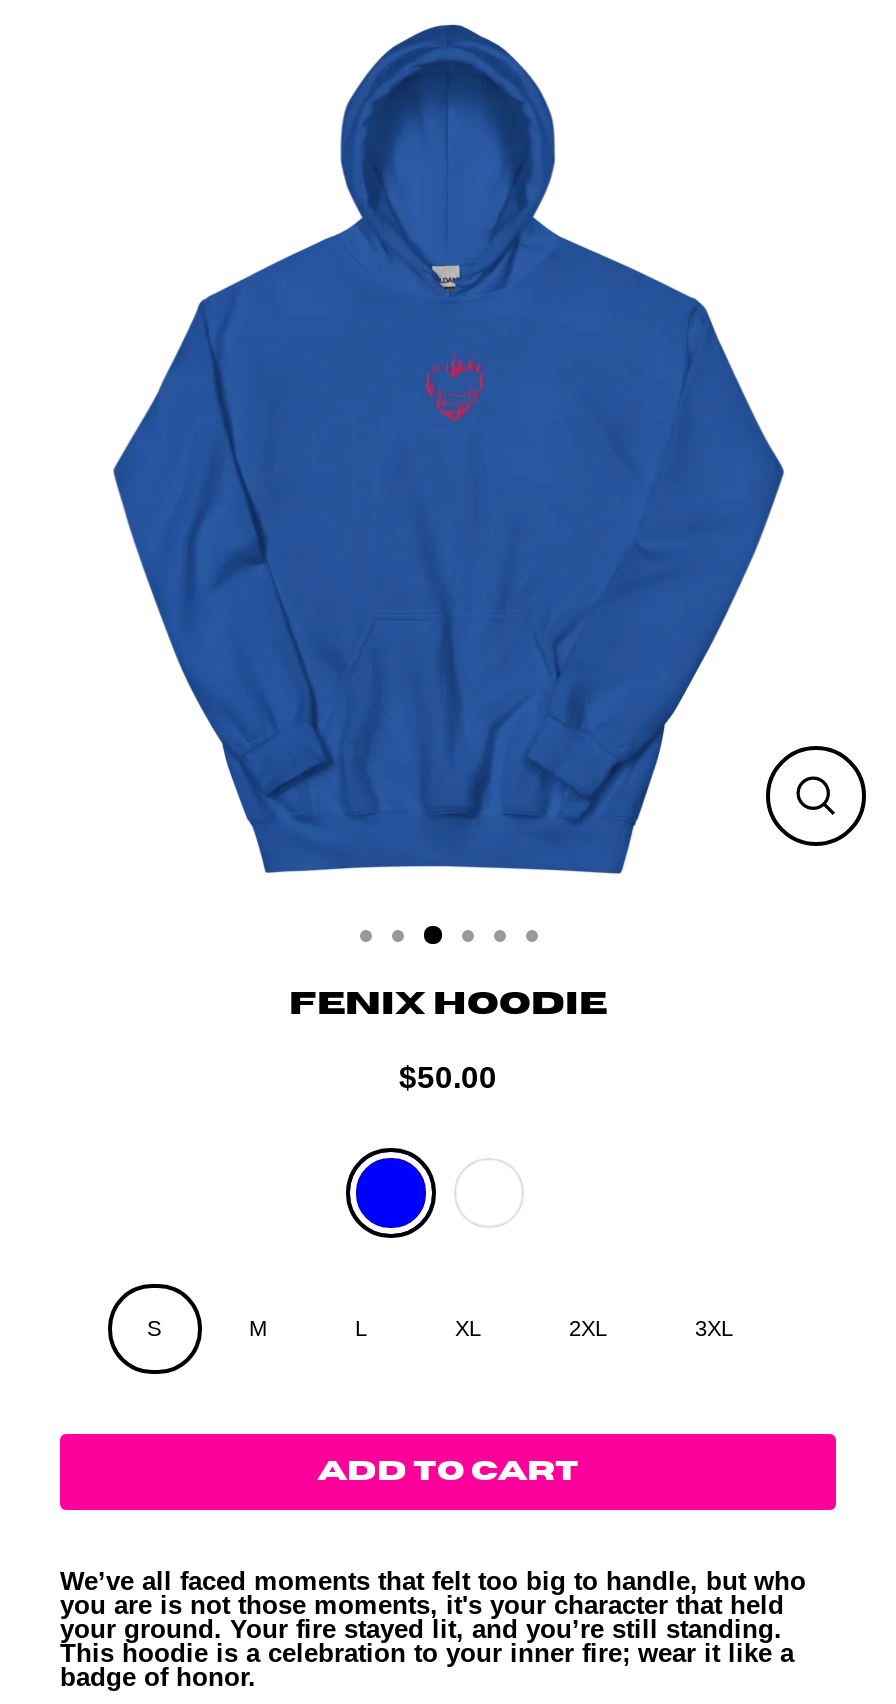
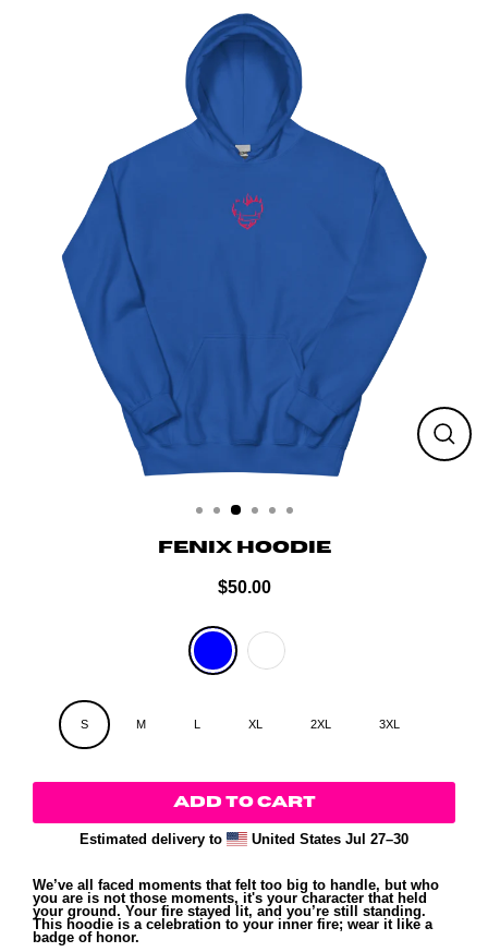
none -> [79,831,409,848] Estimated delivery to | United States Jul 27–30

